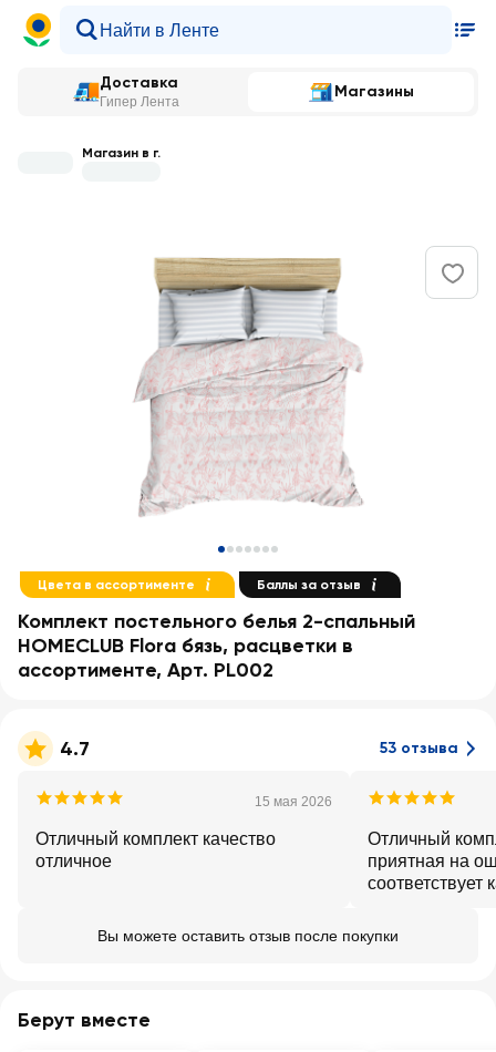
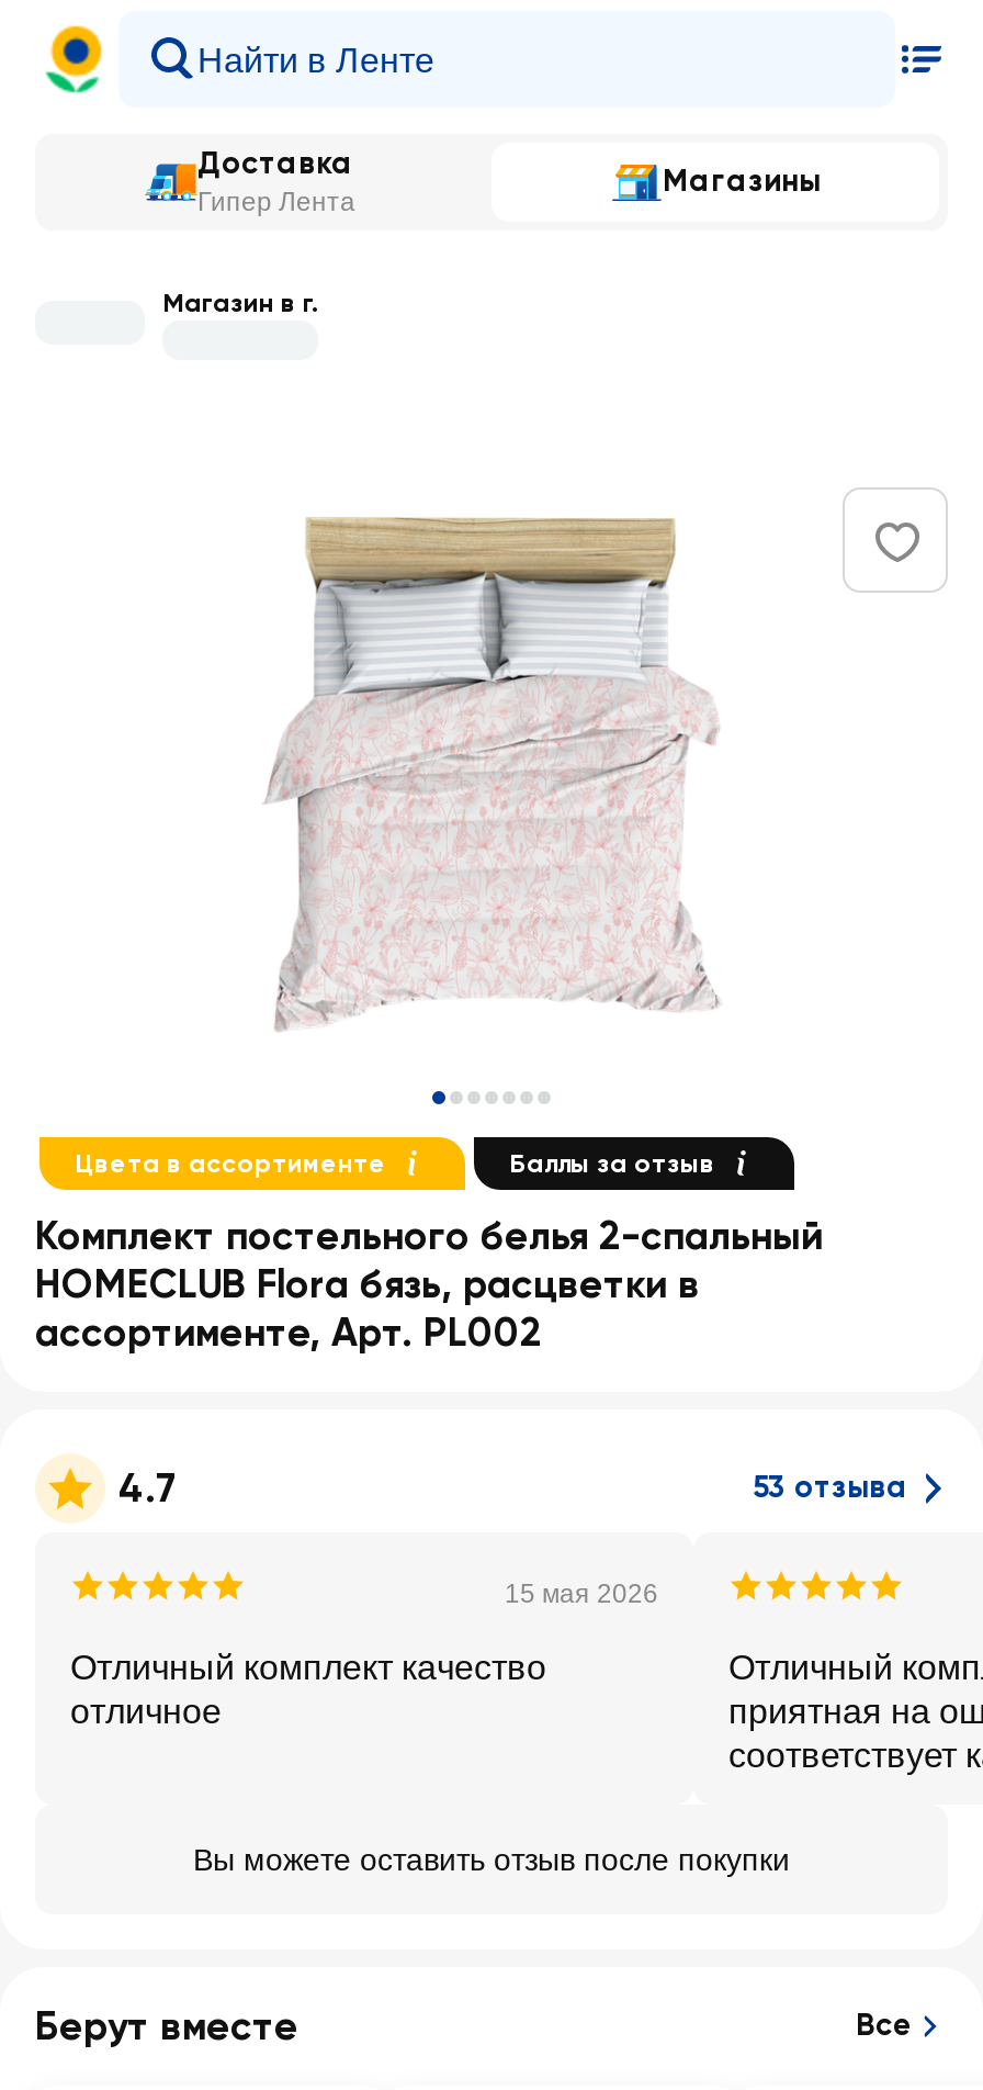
none -> [856,2007,913,2044] Все

